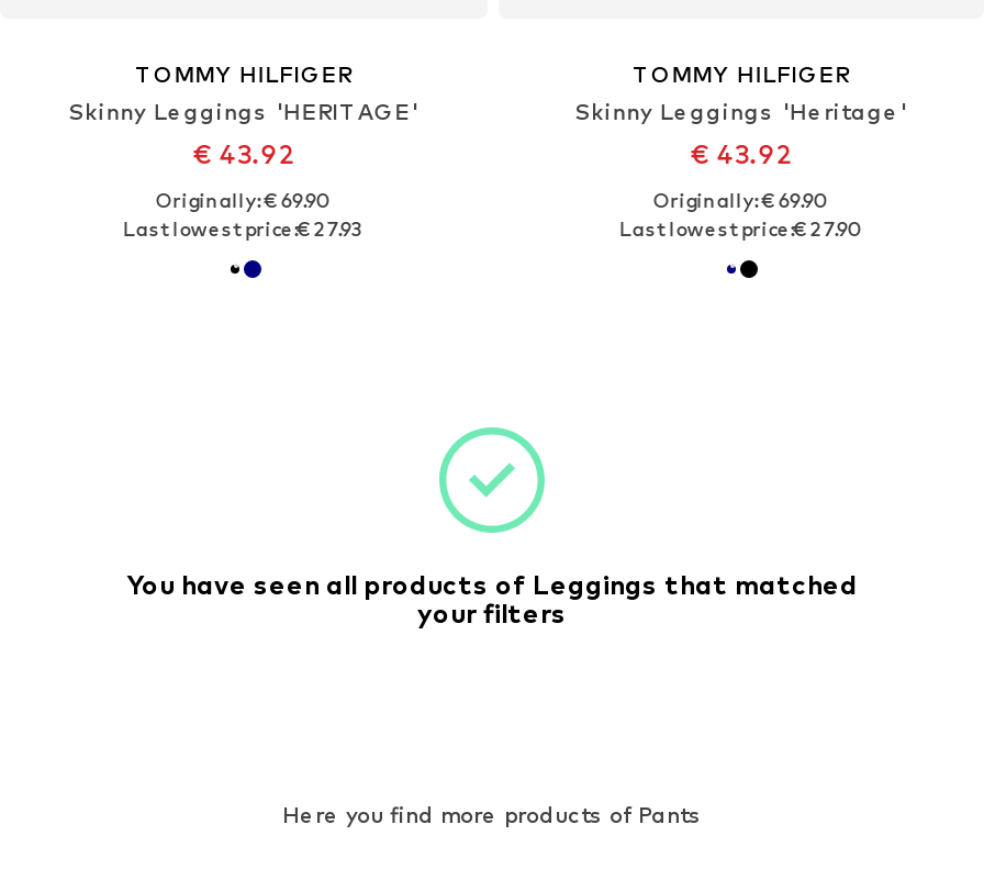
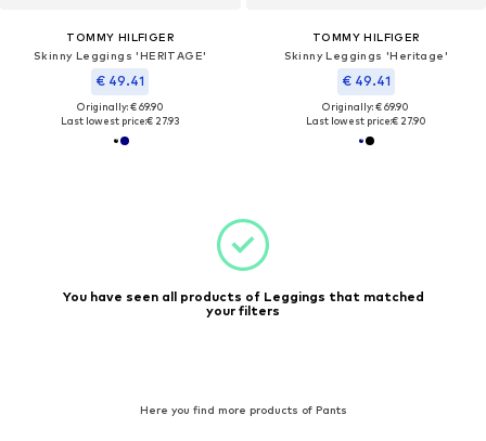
[193,138,294,171] € 43.92 -> [96,73,144,89] € 49.41
[690,138,791,171] € 43.92 -> [342,73,390,89] € 49.41

